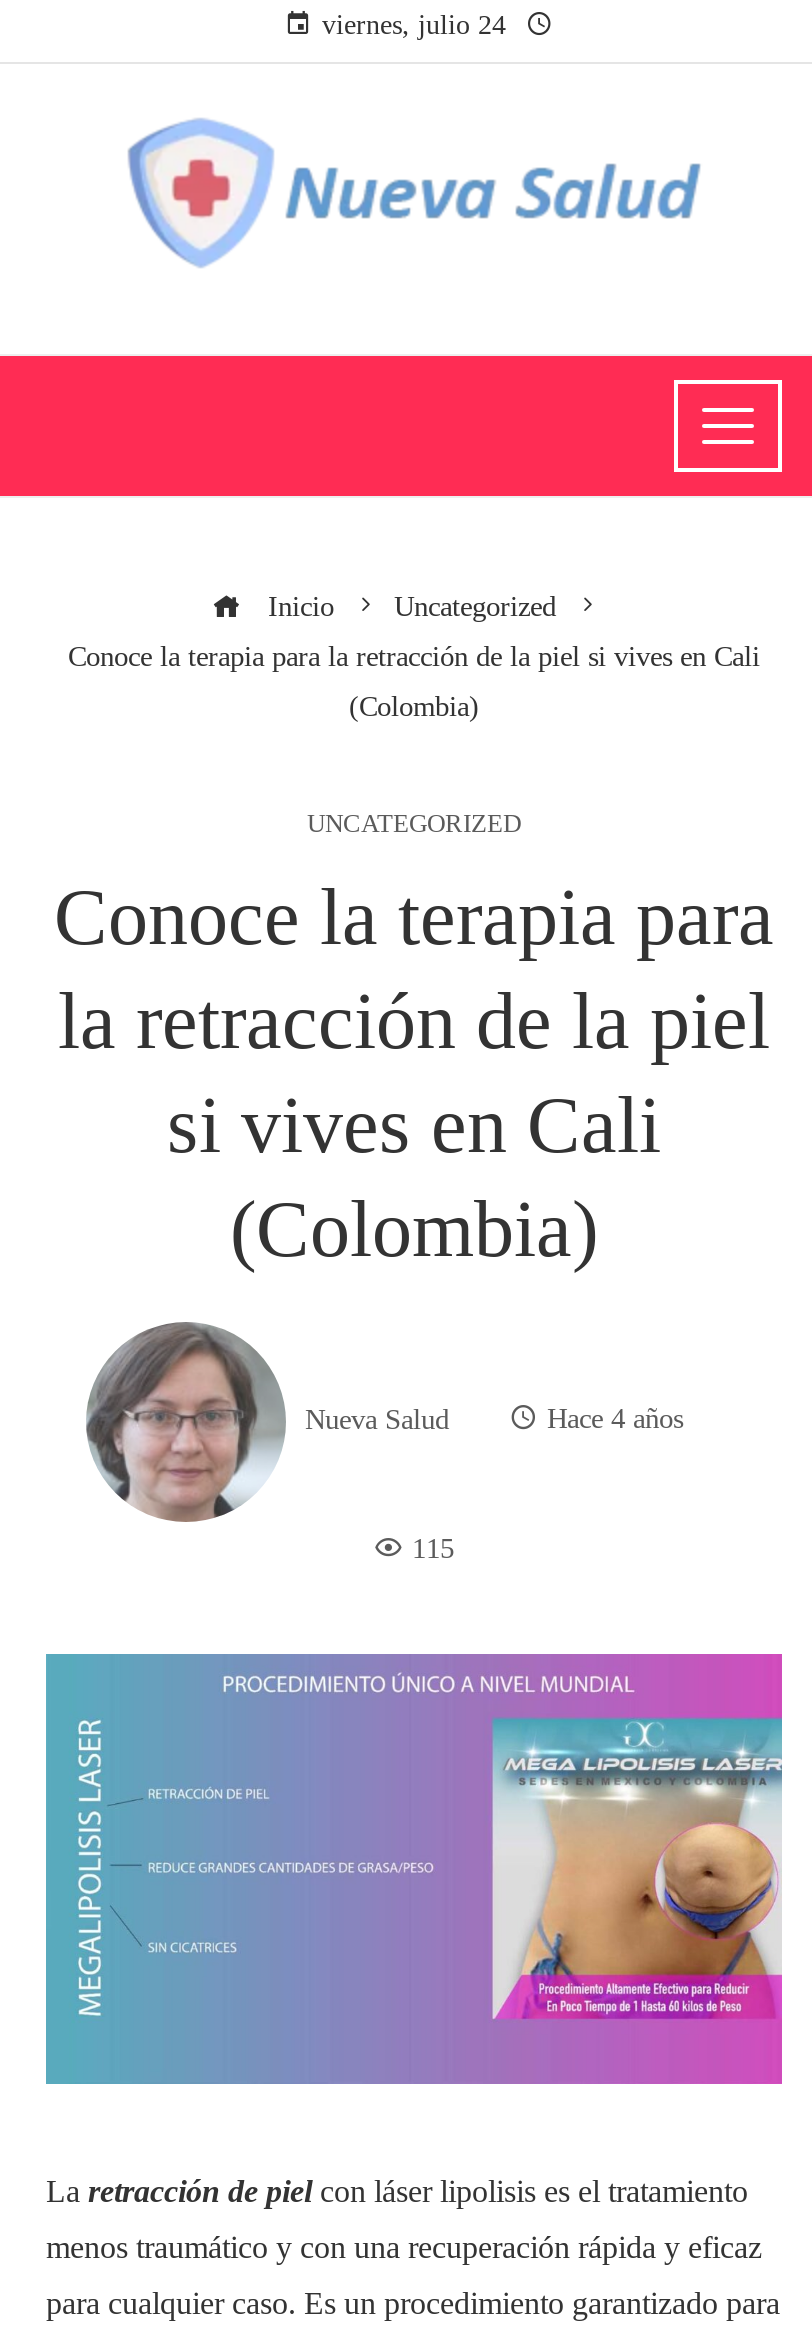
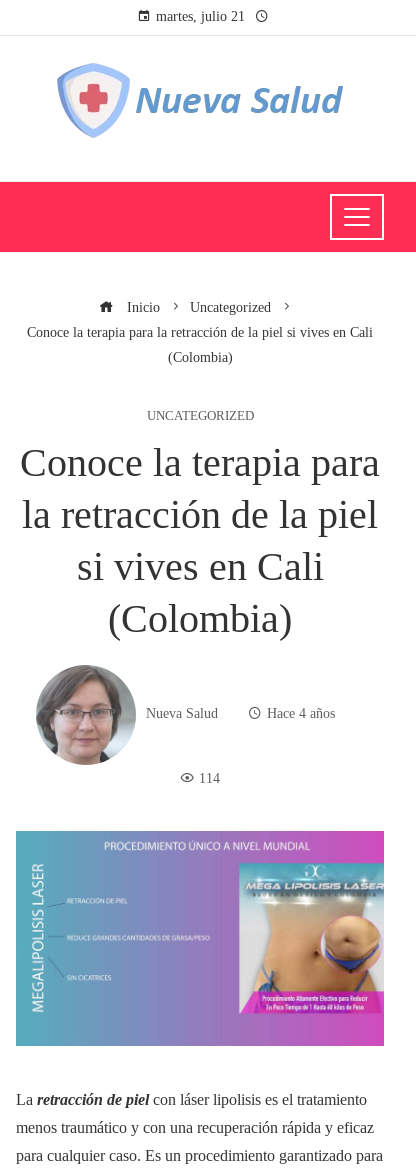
[322,10,506,40] viernes, julio 24 -> [155,9,244,24] martes, julio 21
[412,1532,454,1564] 115 -> [199,770,220,786] 114

